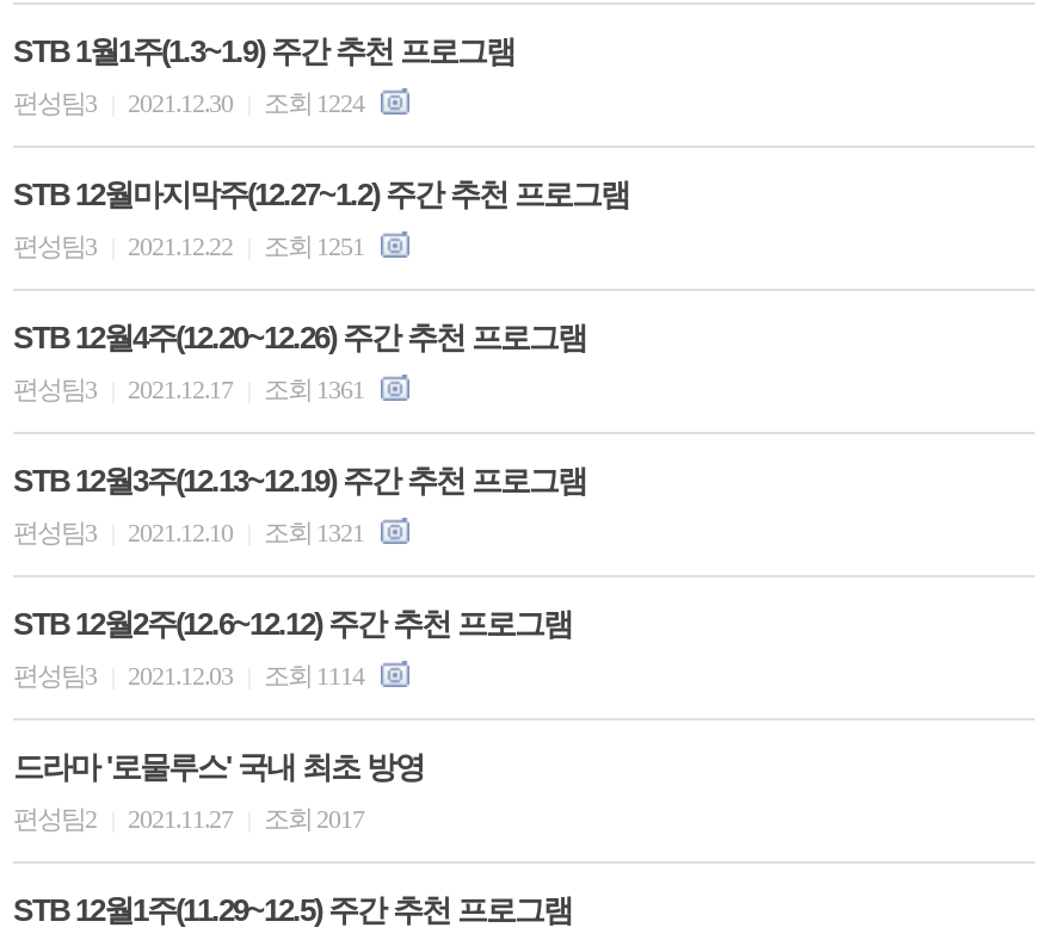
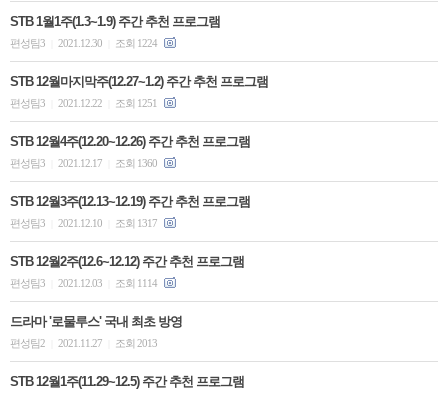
[13,374,369,403] 편성팀3 2021.12.17 조회 1361 -> [10,157,159,169] 편성팀3 2021.12.17 조회 1360
[13,517,369,546] 편성팀3 2021.12.10 조회 1321 -> [10,217,159,229] 편성팀3 2021.12.10 조회 1317
[13,804,364,832] 편성팀2 2021.11.27 조회 2017 -> [10,337,157,349] 편성팀2 2021.11.27 조회 2013

